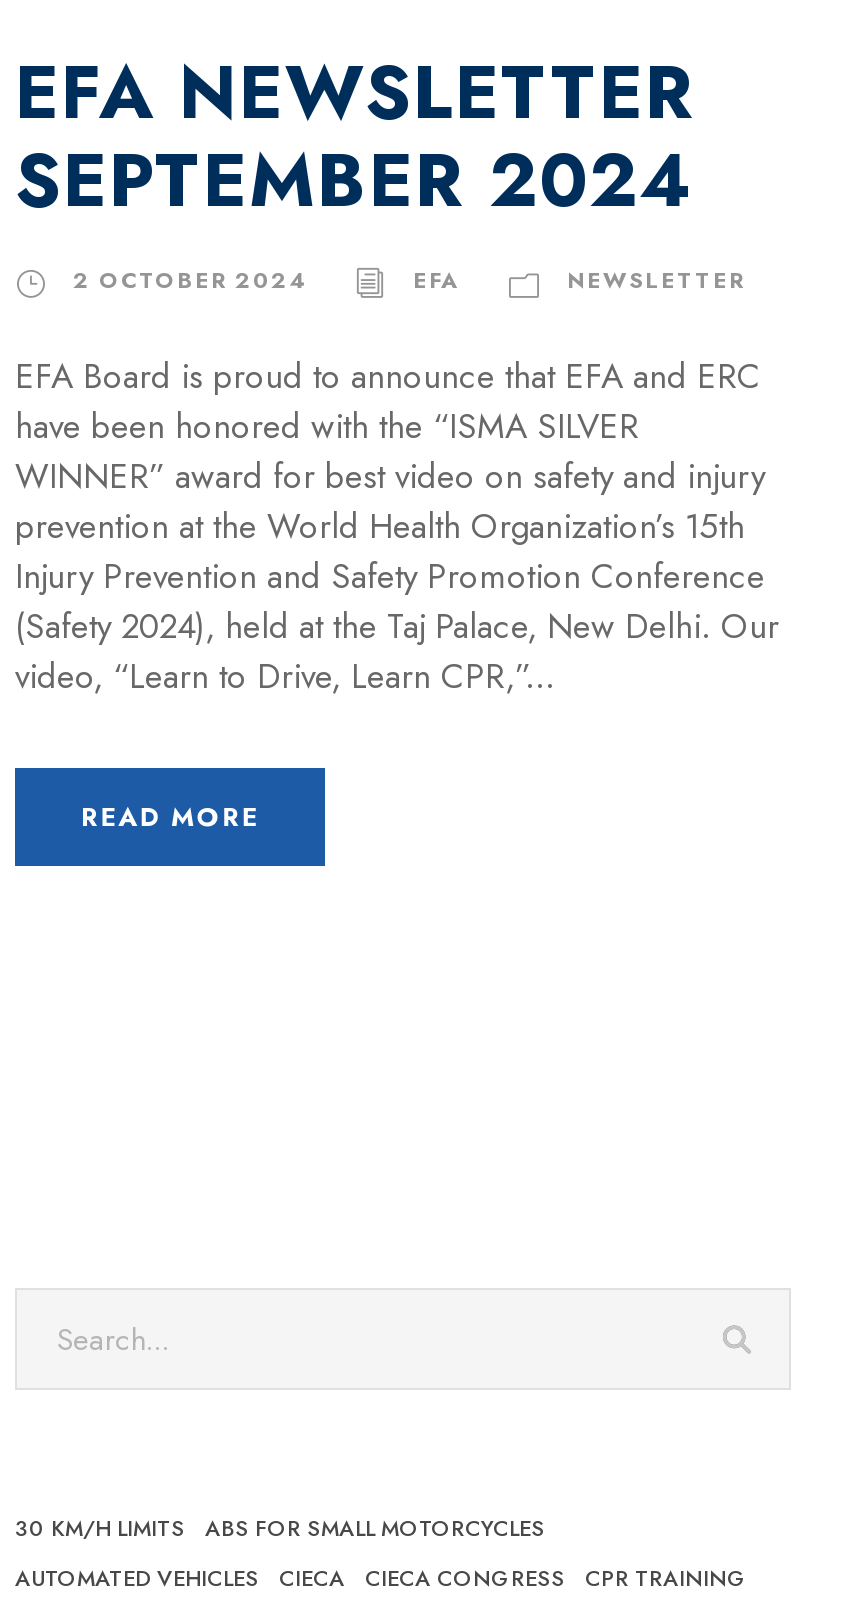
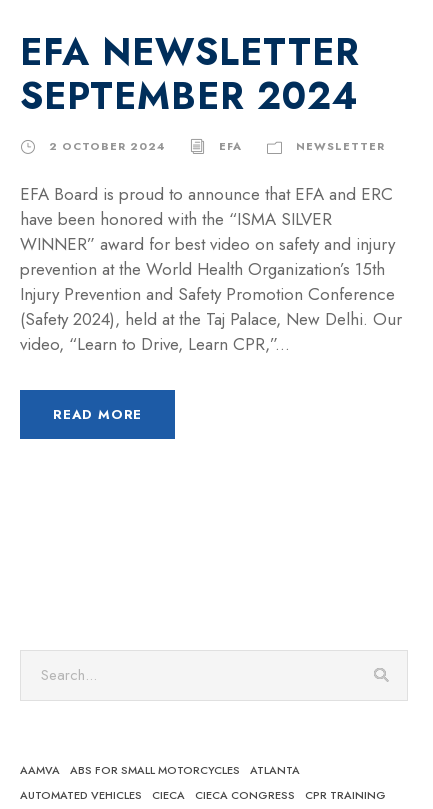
[15,1512,185,1544] 30 KM/H LIMITS -> [20,762,60,778] AAMVA
none -> [250,762,300,778] ATLANTA

